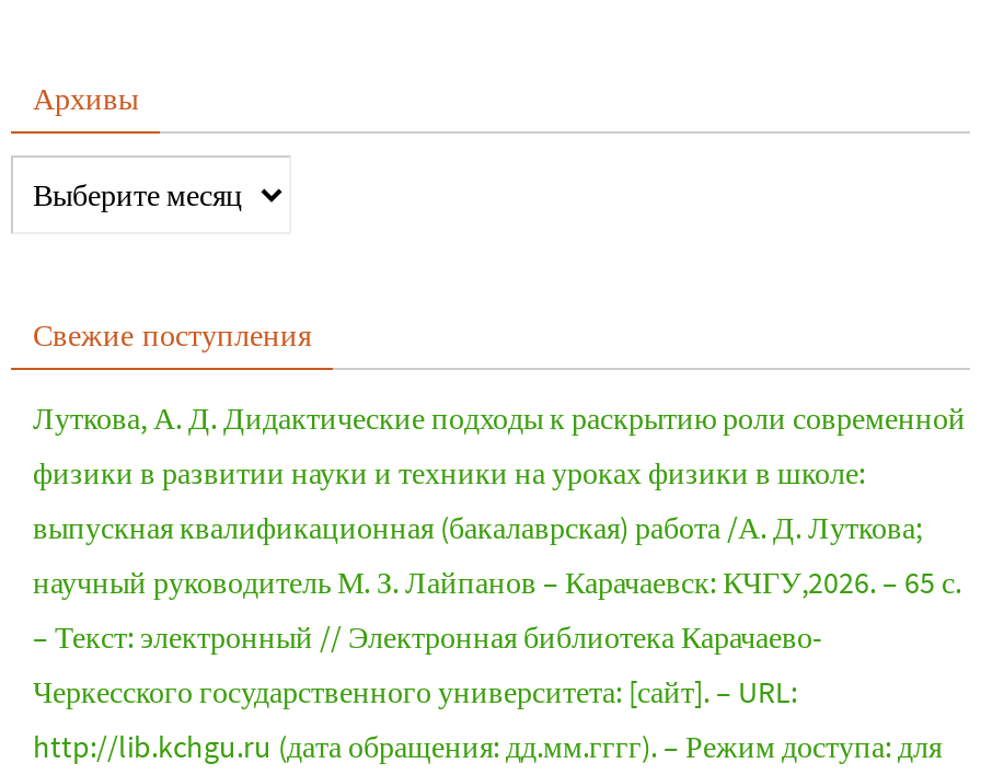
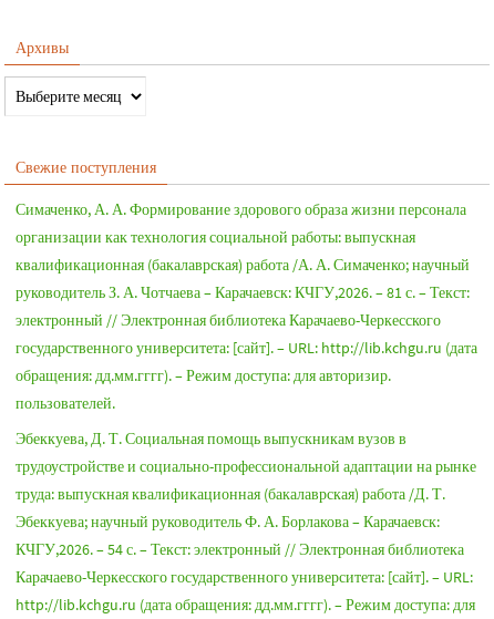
[33,398,966,712] Луткова, А. Д. Дидактические подходы к раскрытию роли современной | физики в развитии науки и техники на уроках физики в школе: | выпускная квалификационная (бакалаврская) работа /А. Д. Луткова; | научный руководитель М. З. Лайпанов – Карачаевск: КЧГУ,2026. – 65 с. | – Текст: электронный // Электронная библиотека Карачаево- | Черкесского государственного университета: [сайт]. – URL: -> [16,199,477,587] Симаченко, А. А. Формирование здорового образа жизни персонала | организации как технология социальной работы: выпускная | квалификационная (бакалаврская) работа /А. А. Симаченко; научный | руководитель З. А. Чотчаева – Карачаевск: КЧГУ,2026. – 81 с. – Текст: | электронный // Электронная библиотека Карачаево-Черкесского | государственного университета: [сайт]. – URL: http://lib.kchgu.ru (дата | обращения: дд.мм.гггг). – Режим доступа: для авторизир. | пользователей. | Эбеккуева, Д. Т. Социальная помощь выпускникам вузов в | трудоустройстве и социально-профессиональной адаптации на рынке | труда: выпускная квалификационная (бакалаврская) работа /Д. Т. | Эбеккуева; научный руководитель Ф. А. Борлакова – Карачаевск: | КЧГУ,2026. – 54 с. – Текст: электронный // Электронная библиотека | Карачаево-Черкесского государственного университета: [сайт]. – URL:

